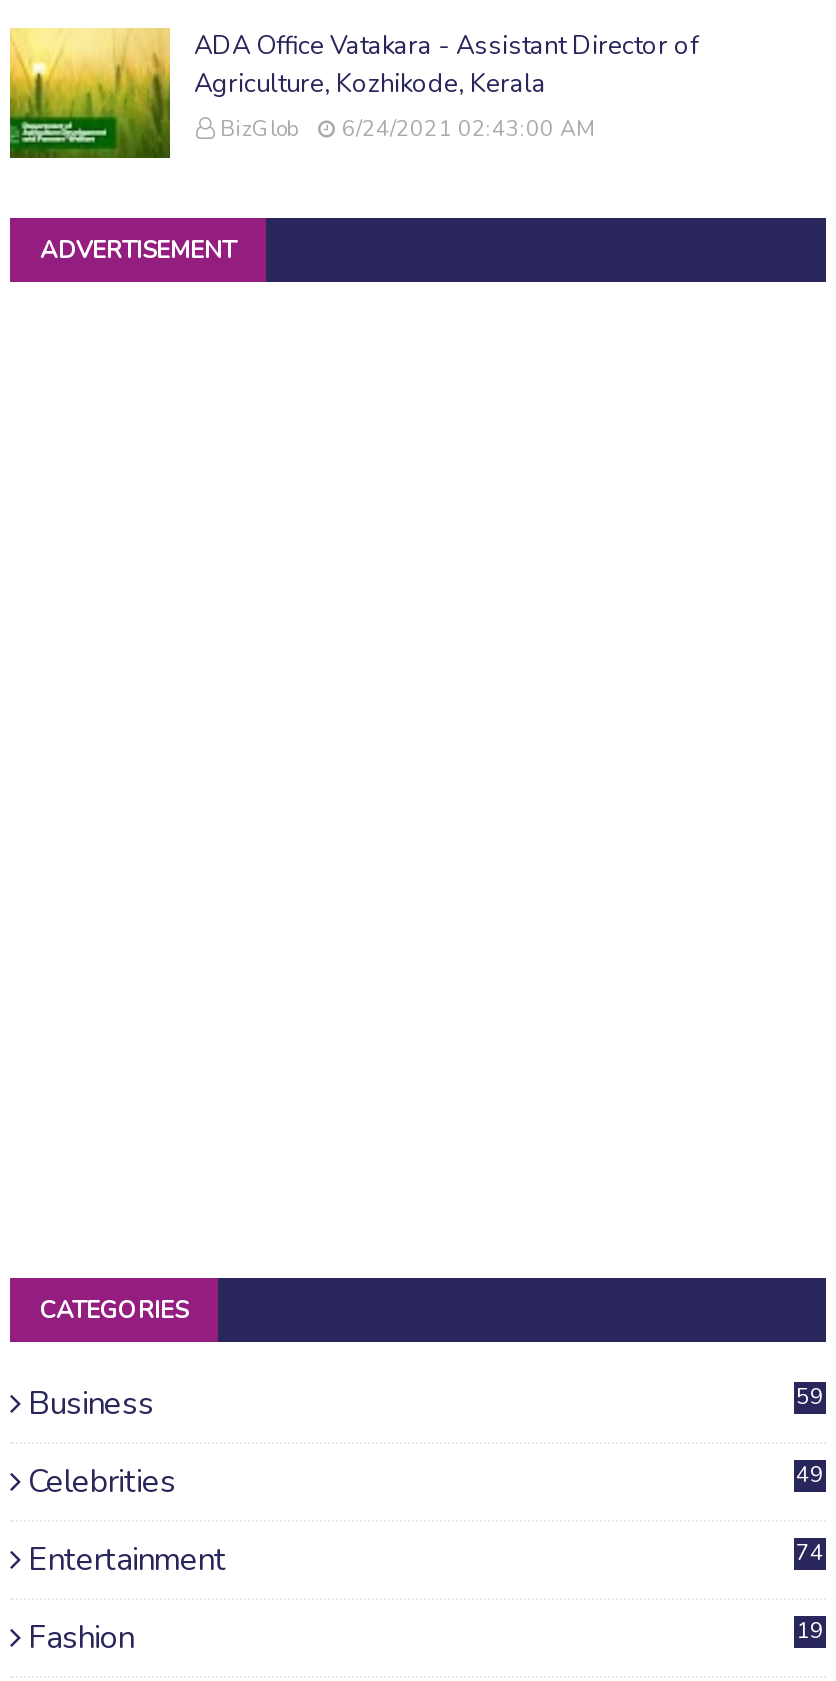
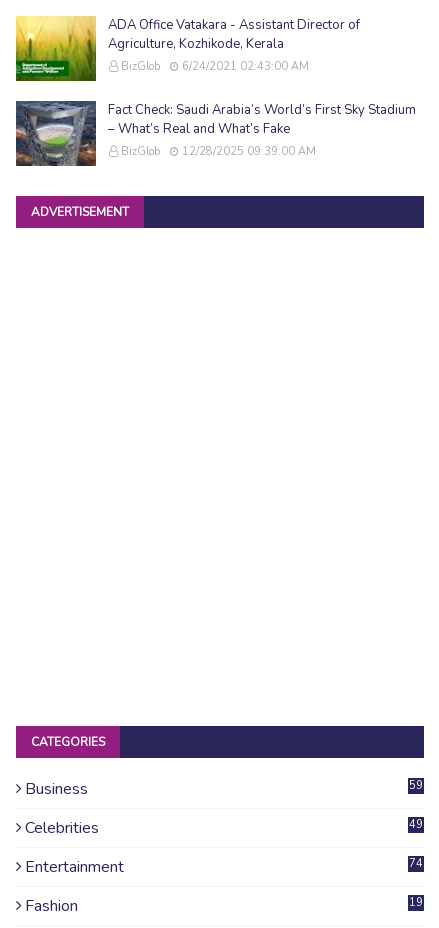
none -> [15,100,416,167] [image] | Fact Check: Saudi Arabia’s World’s First Sky Stadium | – What’s Real and What’s Fake | BizGlob | 12/28/2025 09:39:00 AM

